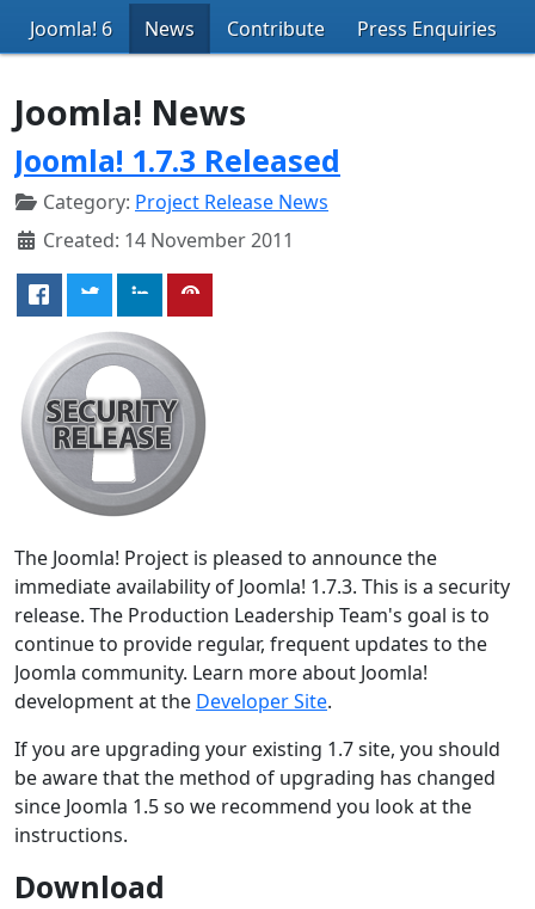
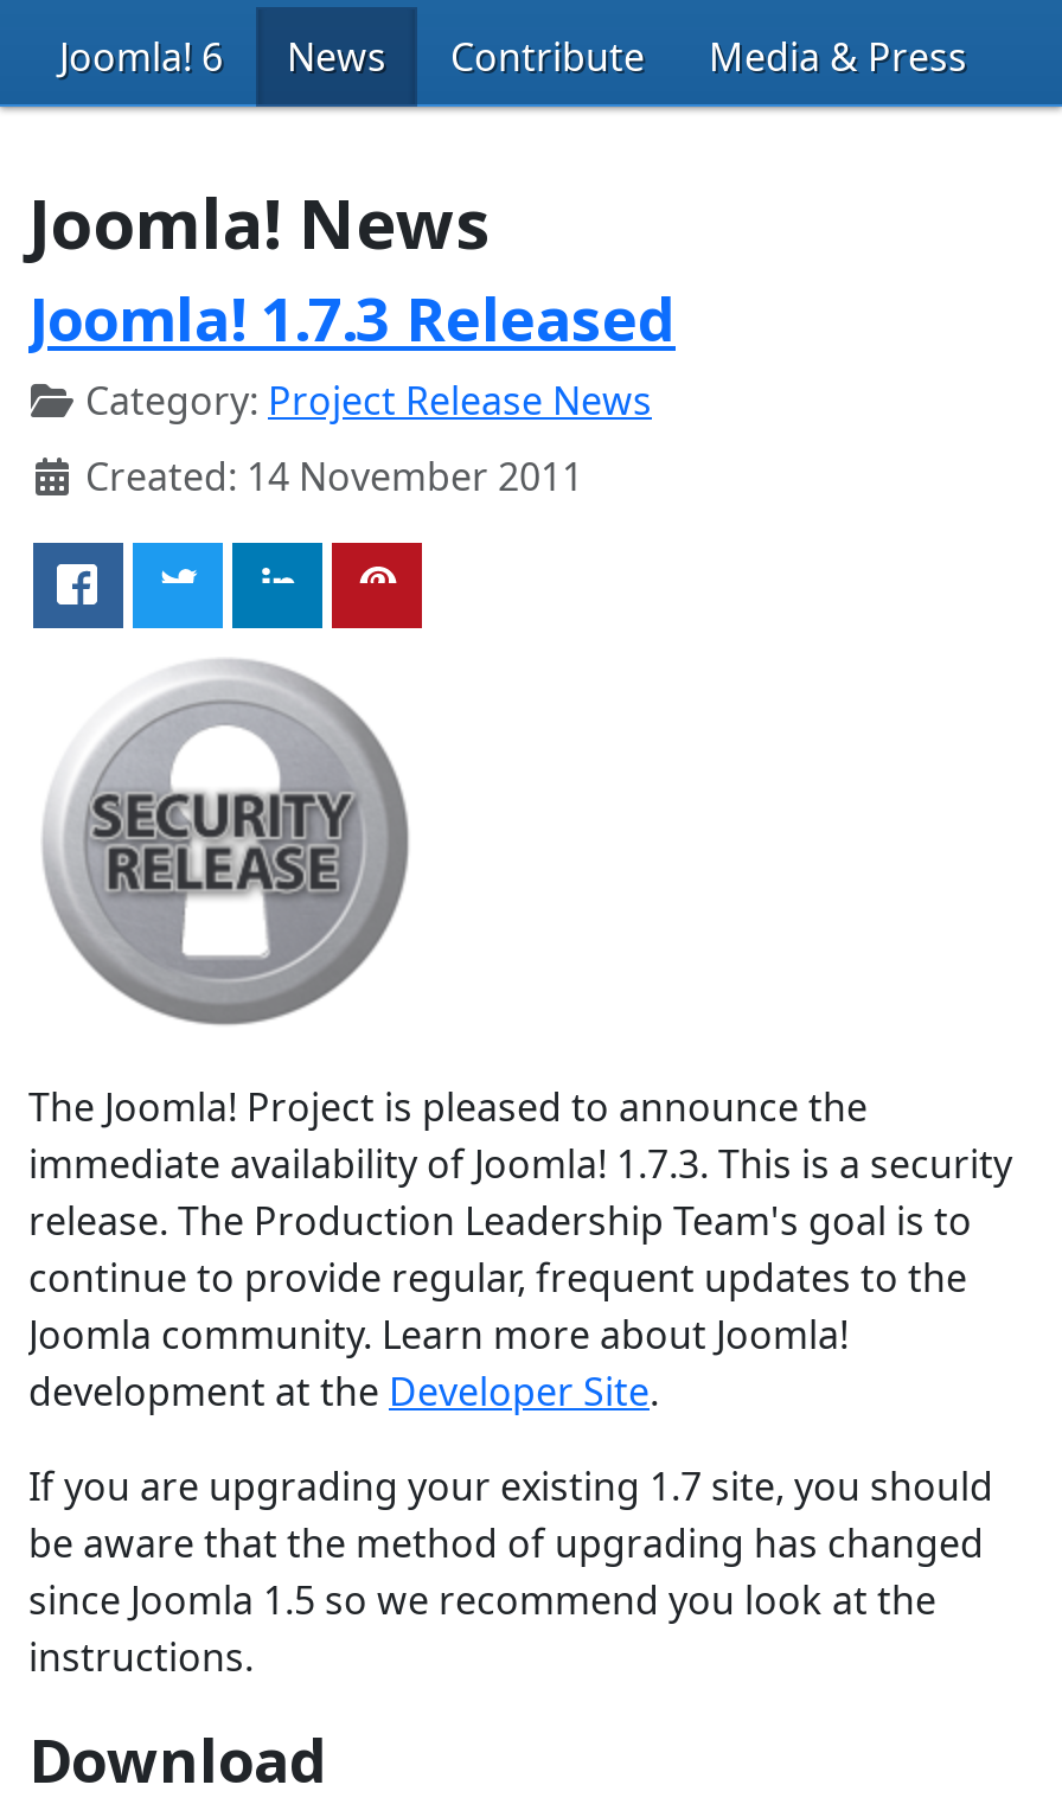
[357,15,497,42] Press Enquiries -> [709,31,967,83] Media & Press

